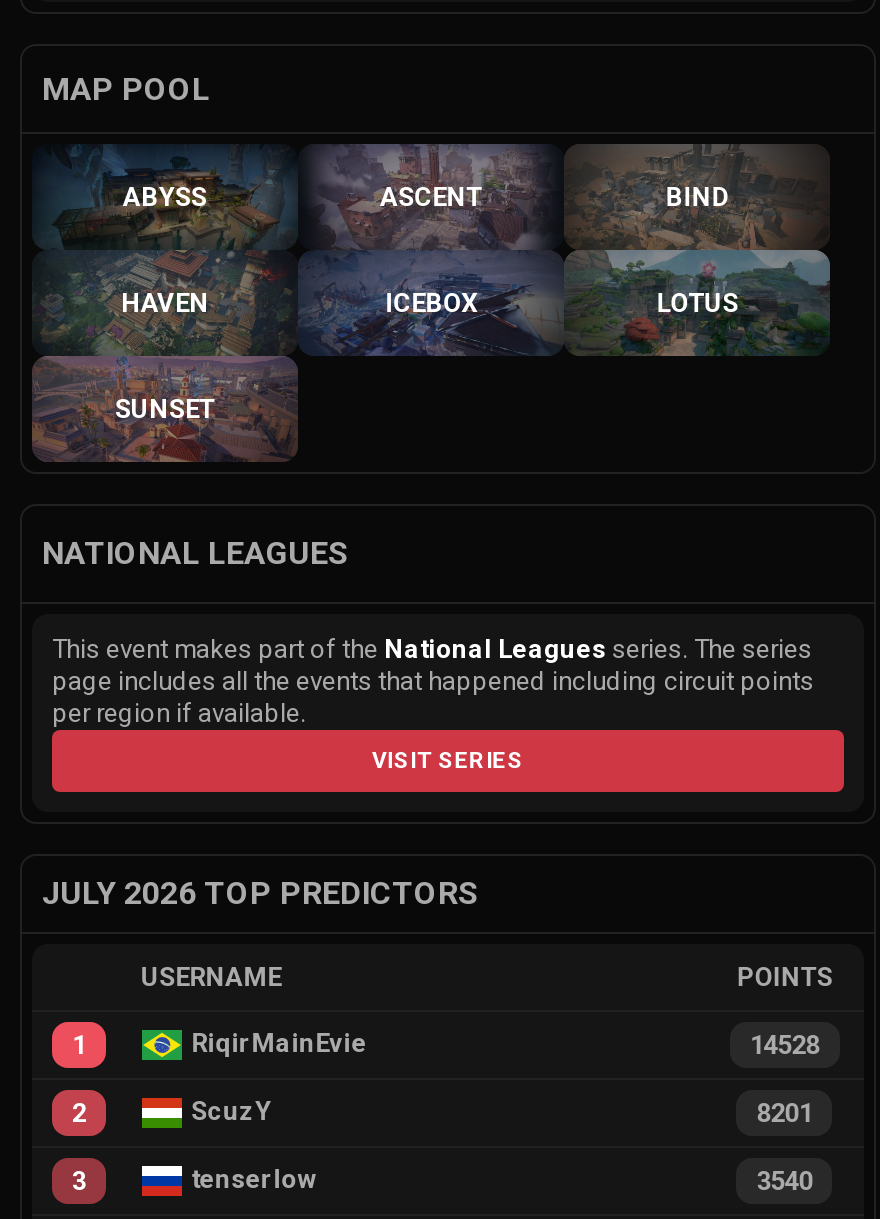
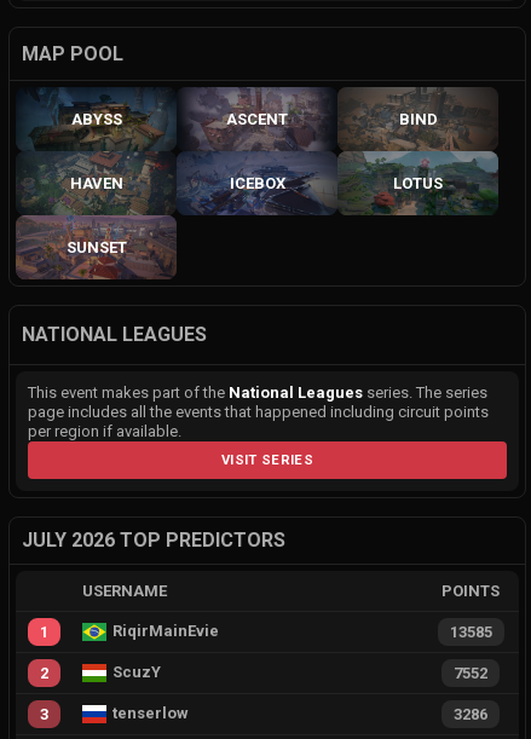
[750,1030,820,1060] 14528 -> [450,623,492,641] 13585
[757,1098,813,1128] 8201 -> [454,664,488,682] 7552
[757,1166,813,1196] 3540 -> [454,705,488,724] 3286

